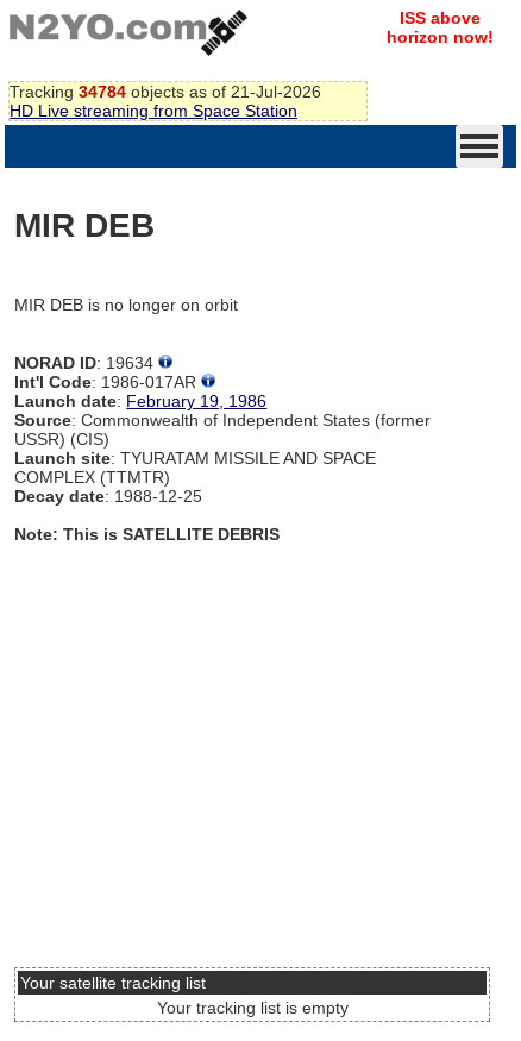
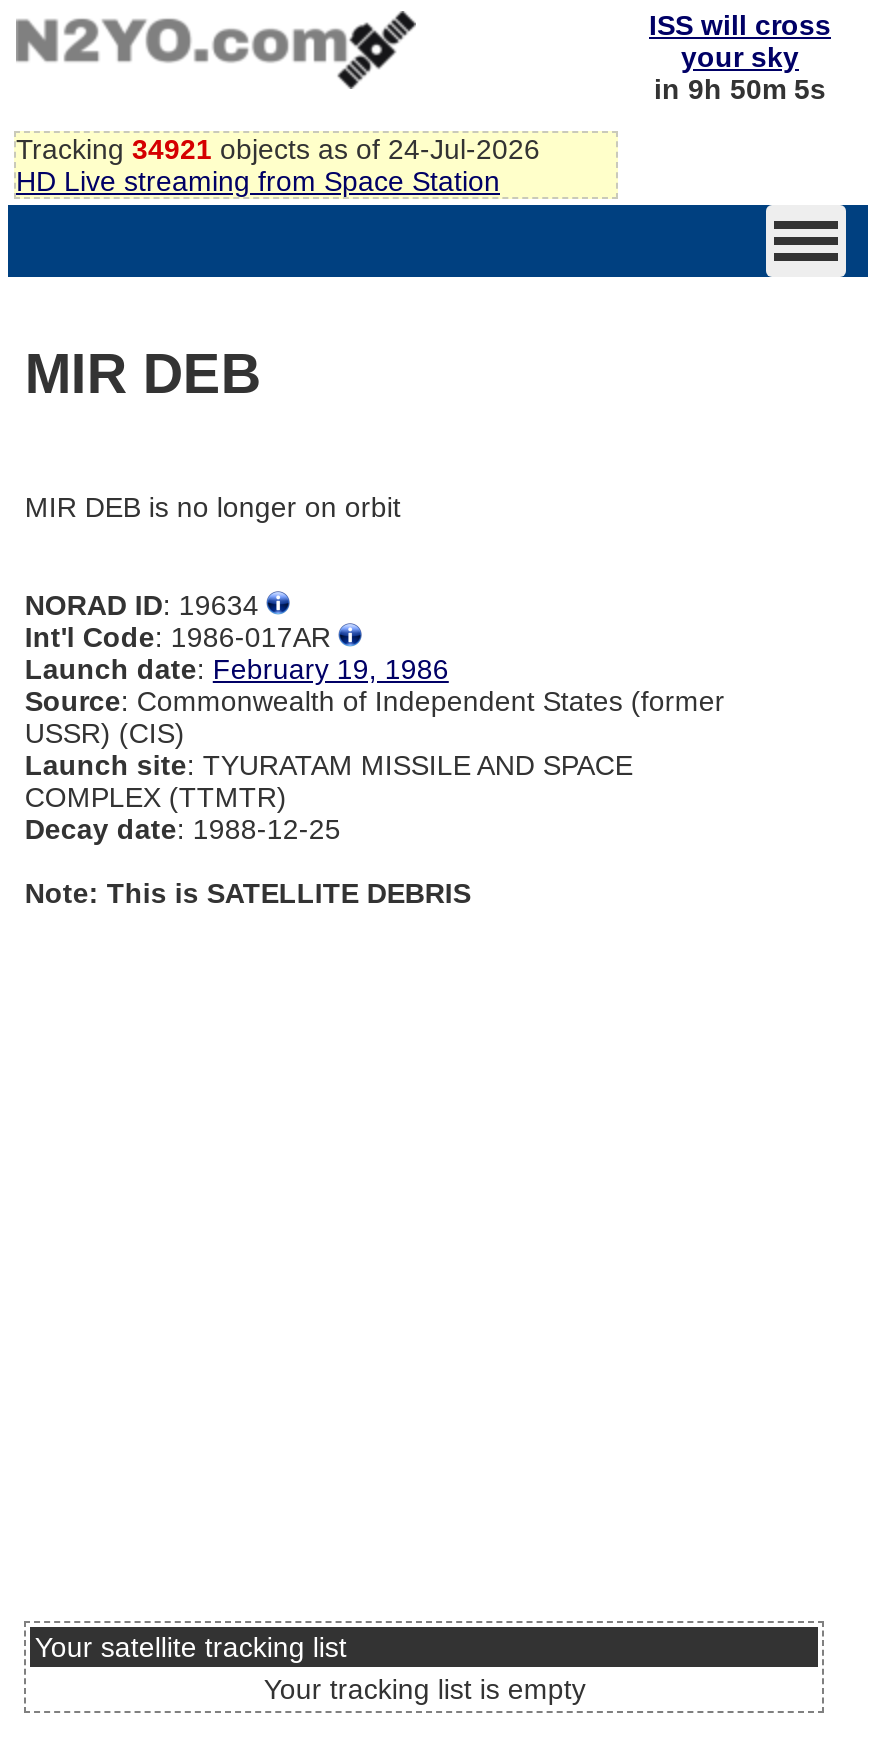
[387,8,494,46] ISS above | horizon now! -> [649,9,831,105] ISS will cross | your sky | in 9h 50m 5s
[10,82,321,101] Tracking 34784 objects as of 21-Jul-2026 -> [16,133,540,165] Tracking 34921 objects as of 24-Jul-2026

